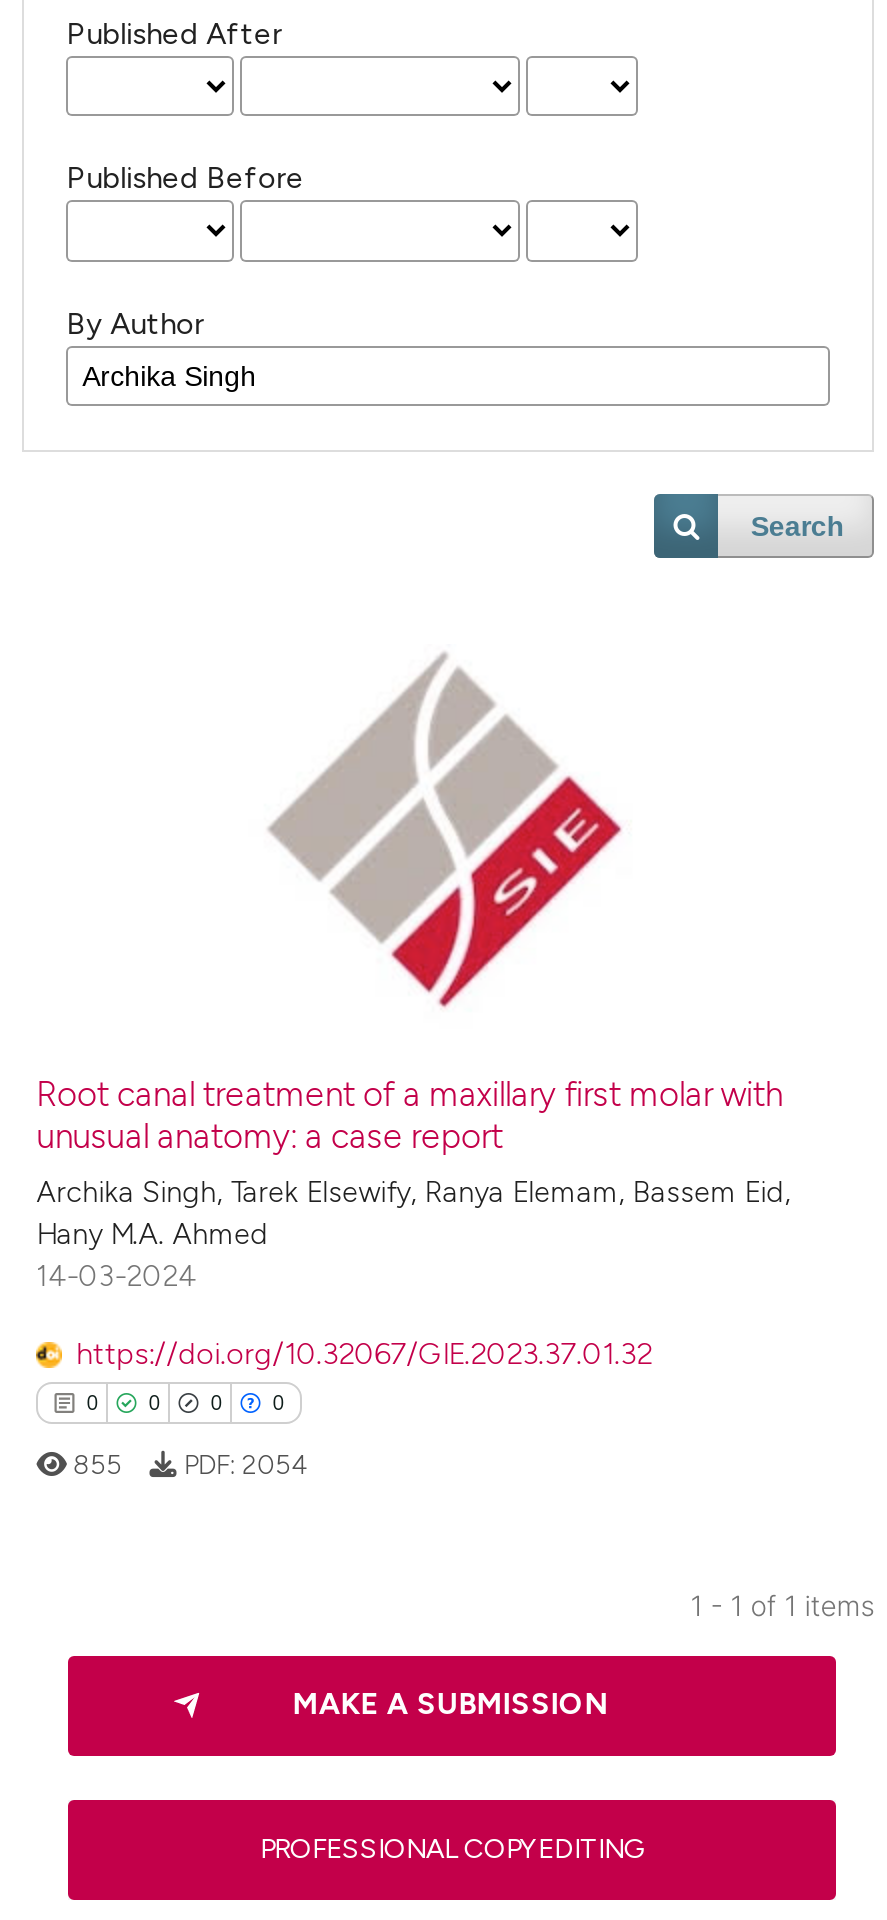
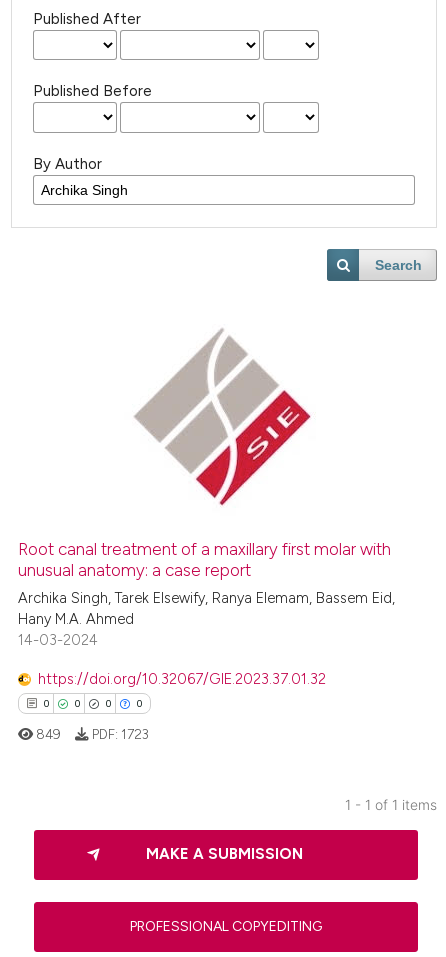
[66,1447,122,1479] 855 -> [33,726,61,742] 849
[177,1447,307,1479] PDF: 2054 -> [89,726,149,742] PDF: 1723

